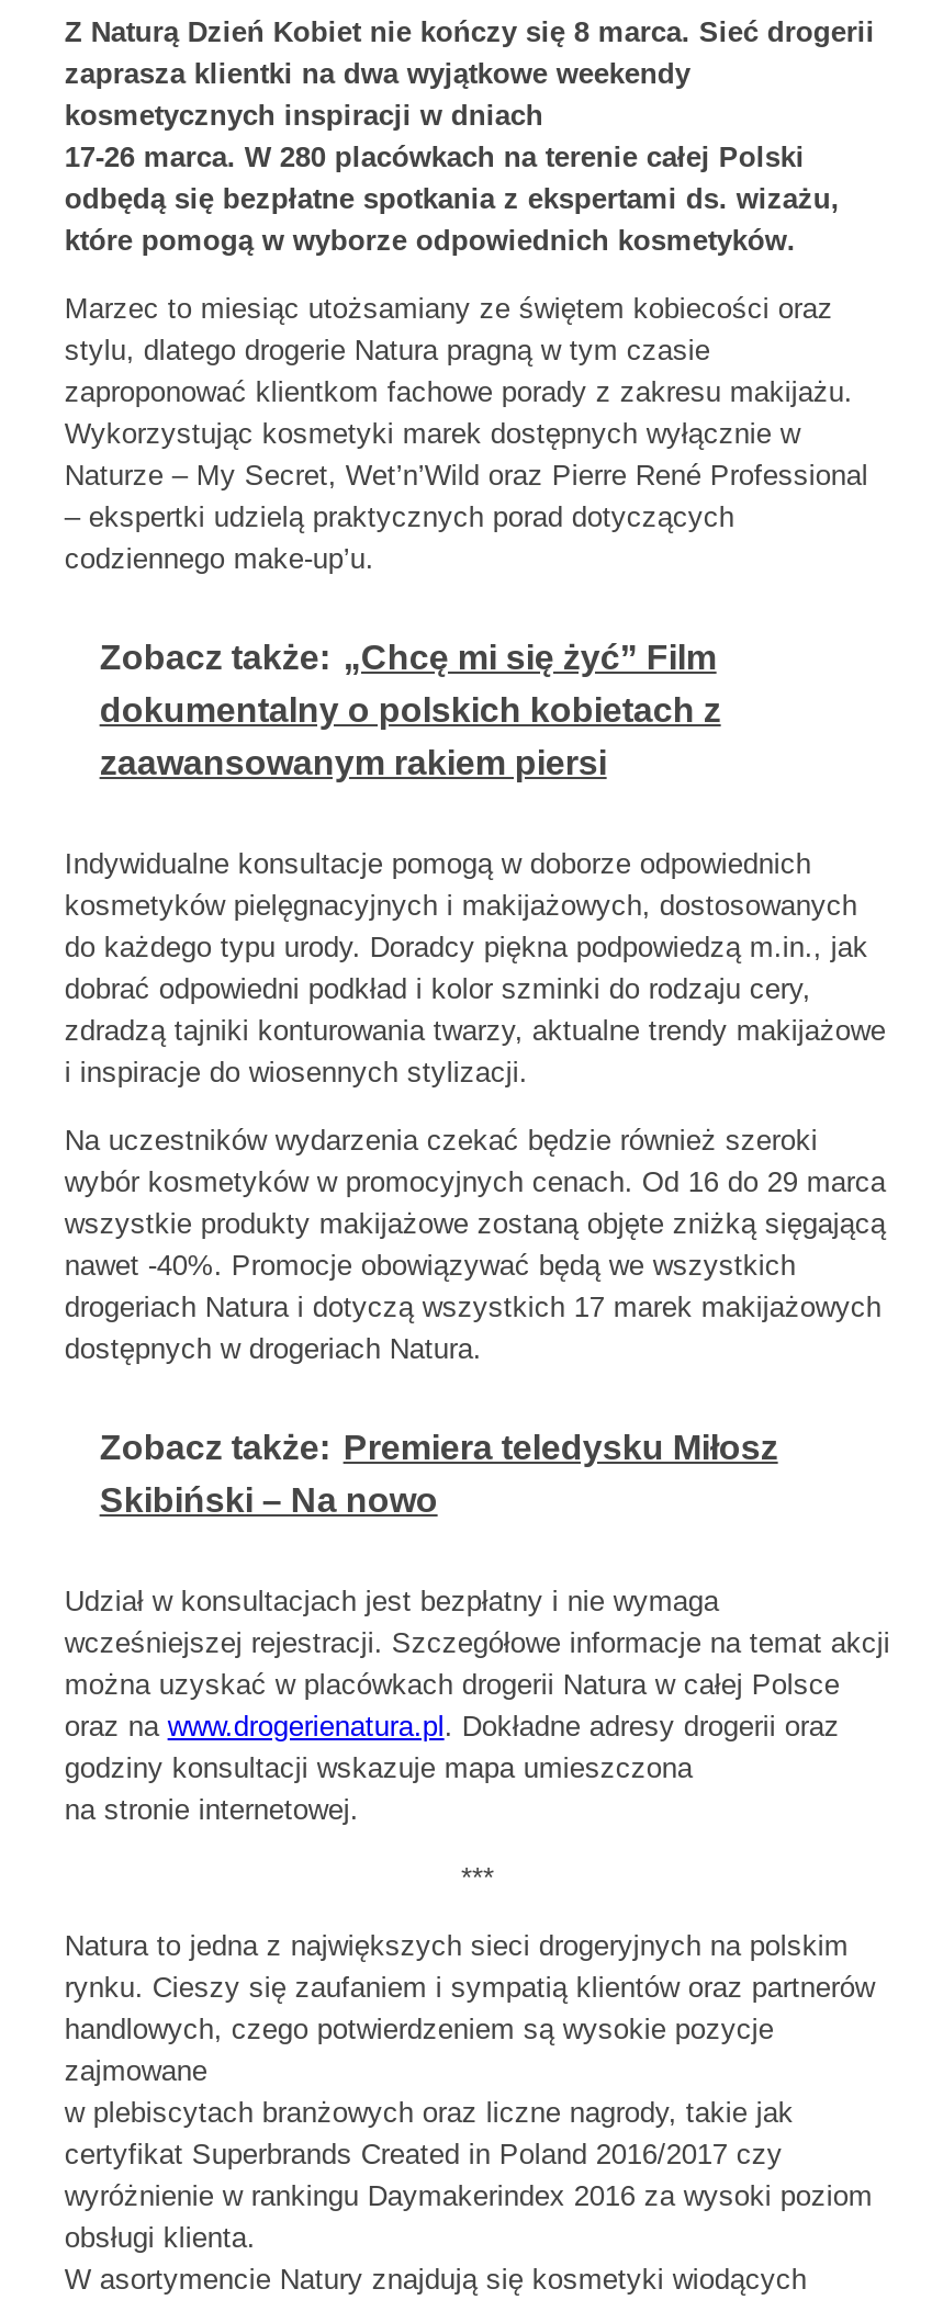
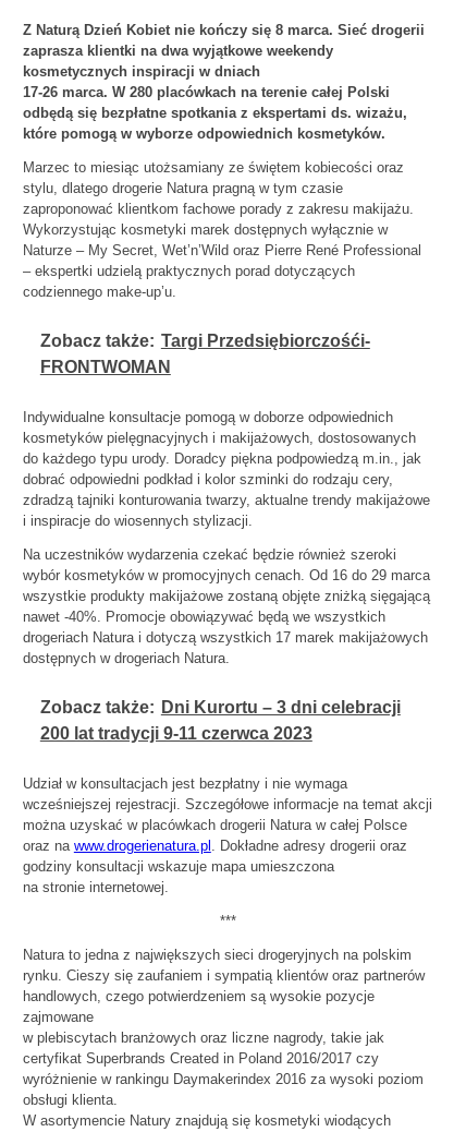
[99,637,721,780] Zobacz także: „Chcę mi się żyć” Film | dokumentalny o polskich kobietach z | zaawansowanym rakiem piersi -> [40,332,370,377] Zobacz także: Targi Przedsiębiorczośći- | FRONTWOMAN
[99,1427,778,1517] Zobacz także: Premiera teledysku Miłosz | Skibiński – Na nowo -> [40,698,400,743] Zobacz także: Dni Kurortu – 3 dni celebracji | 200 lat tradycji 9-11 czerwca 2023

